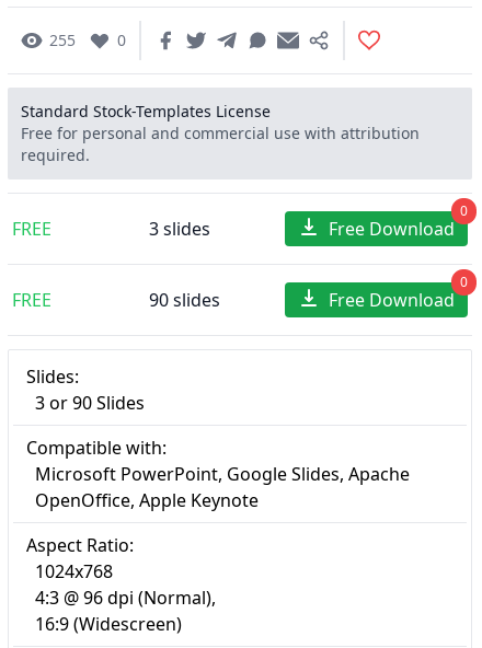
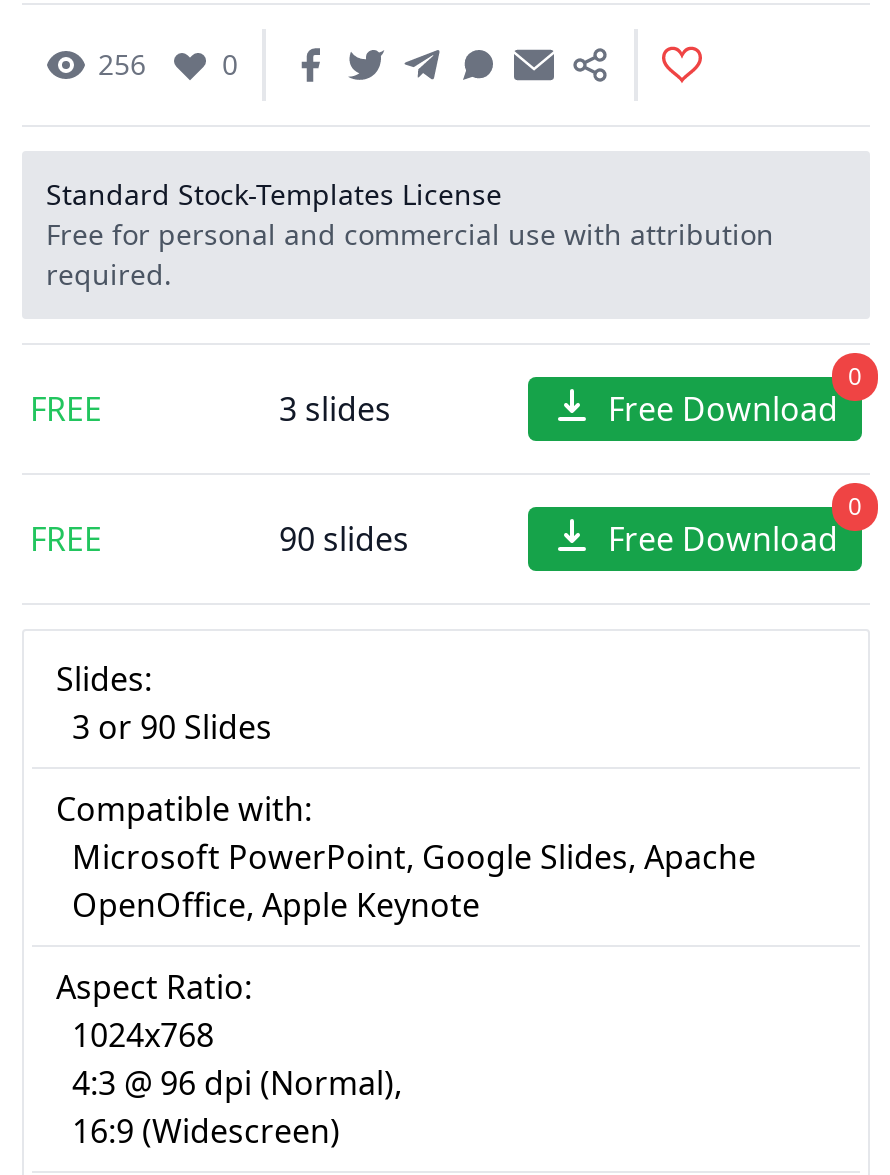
[49,30,126,50] 255 0 -> [98,45,238,83] 256 0

